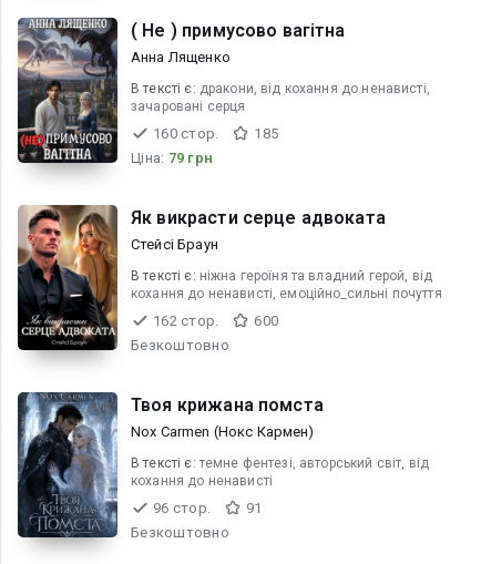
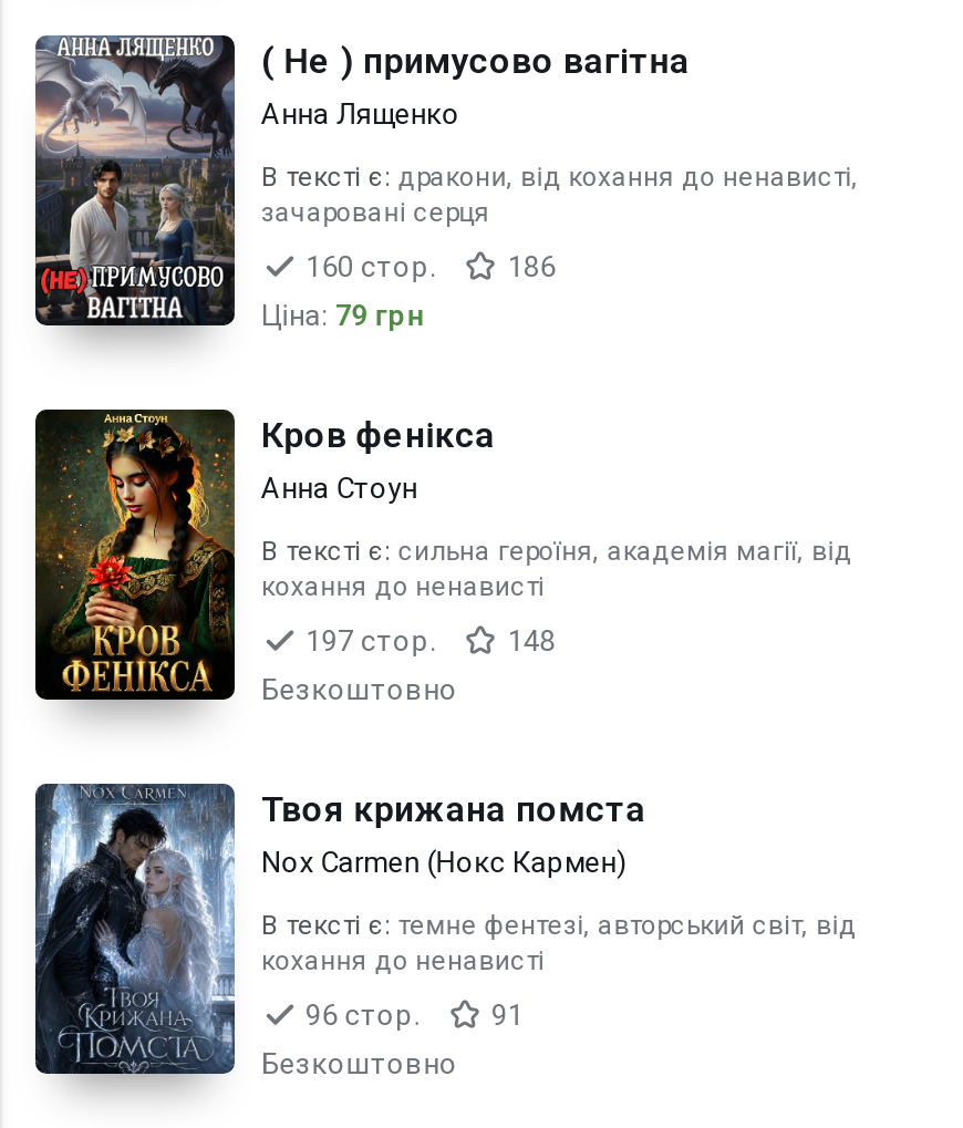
[254,125,278,142] 185 -> [507,250,556,283] 186
[18,204,386,346] [image] | Як викрасти серце адвоката | Стейсі Браун -> [35,407,495,693] [image] | Кров фенікса | Анна Стоун
[131,268,442,301] В текcті є: ніжна героїня та владний герой, від | кохання до ненависті, емоційно_сильні почуття -> [261,536,852,602] В текcті є: сильна героїня, академія магії, від | кохання до ненависті
[153,312,278,329] 162 стор. | 600 -> [306,624,556,658] 197 стор. | 148

